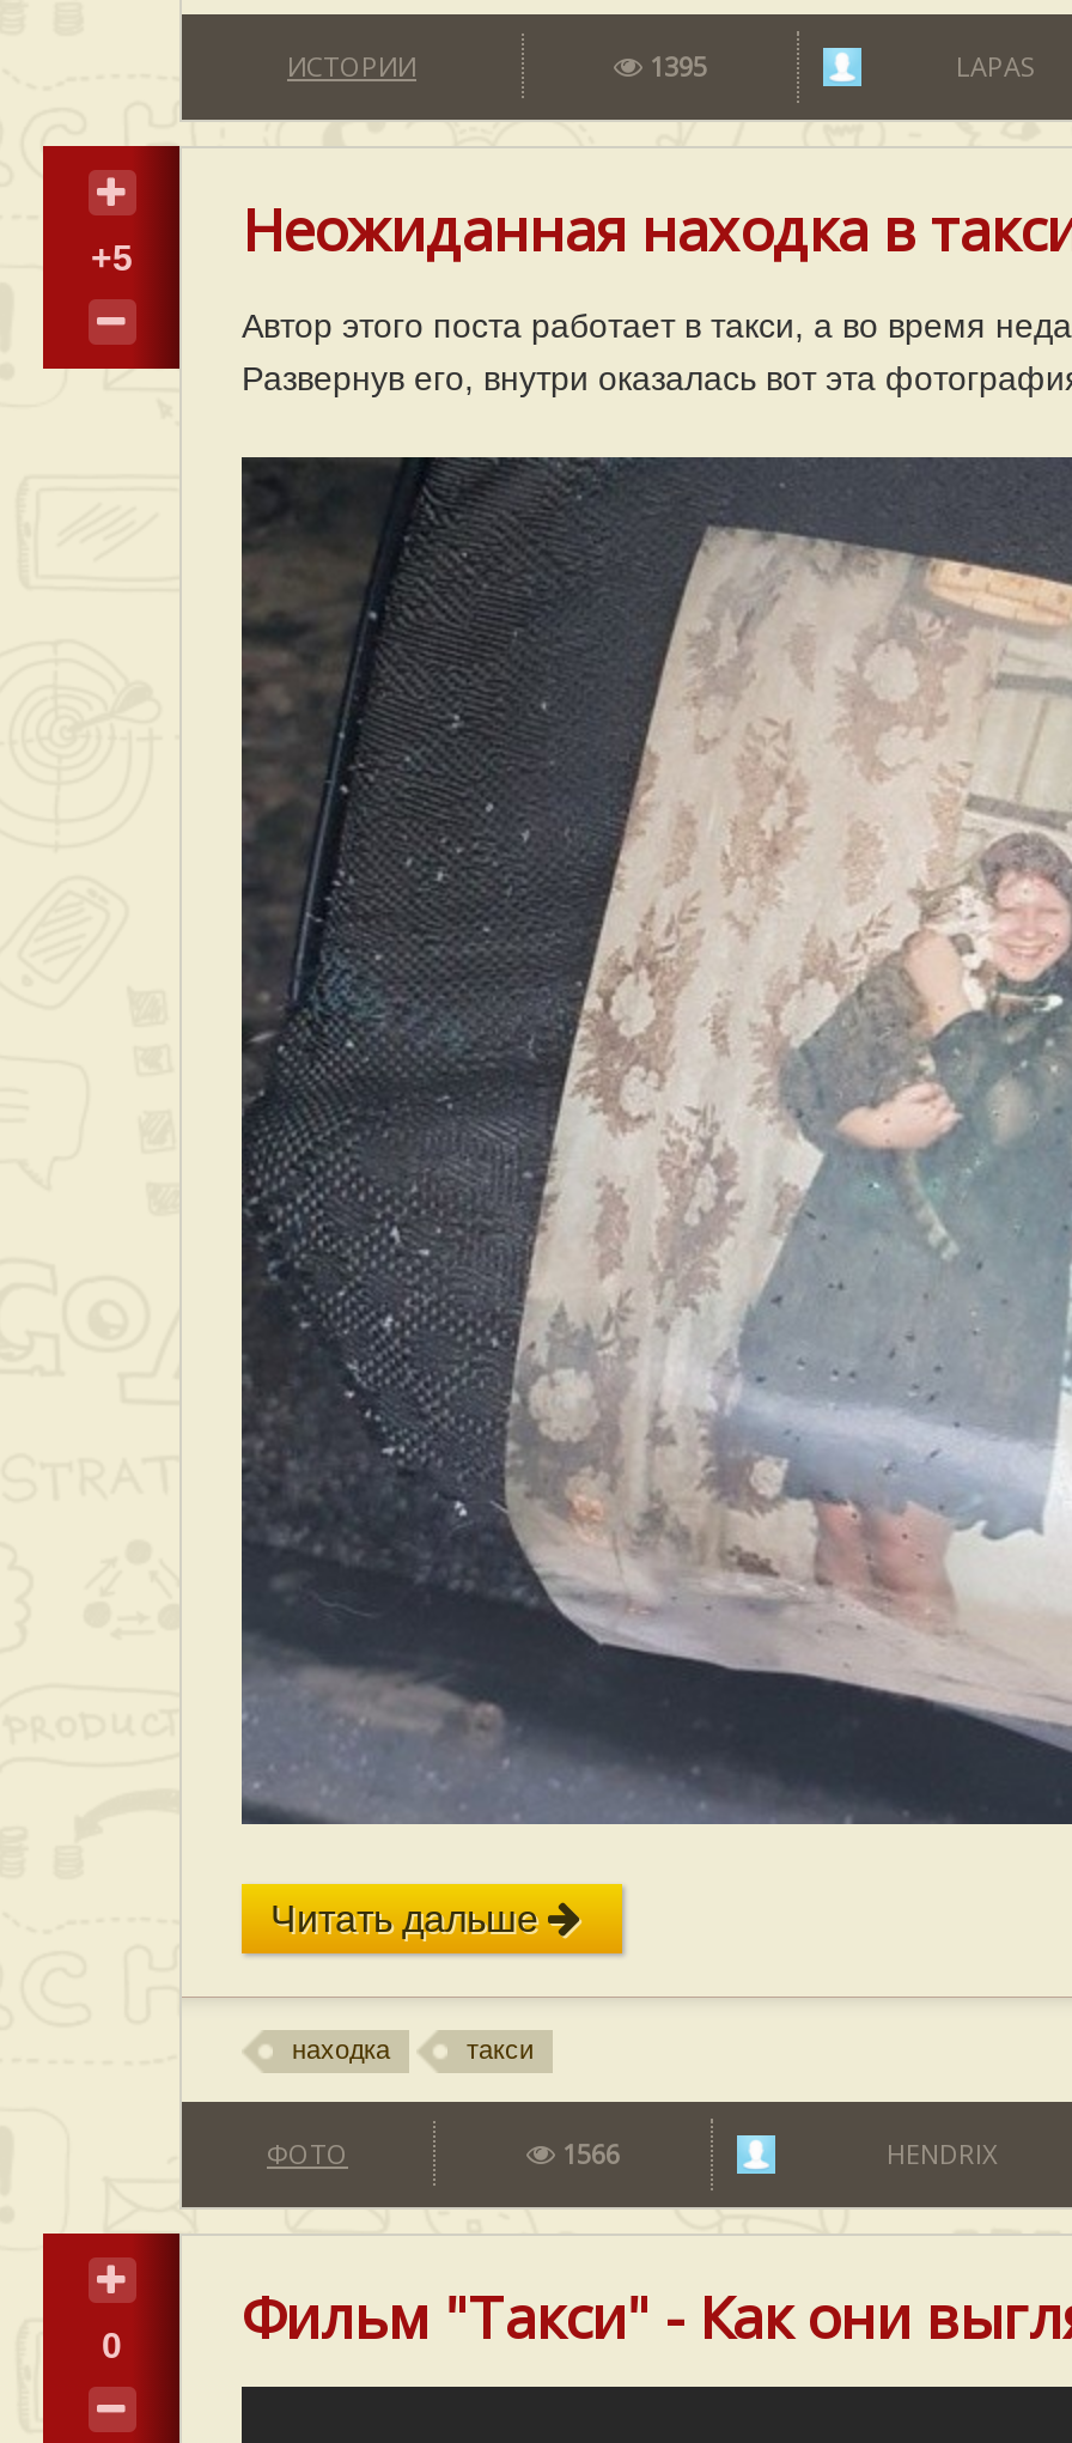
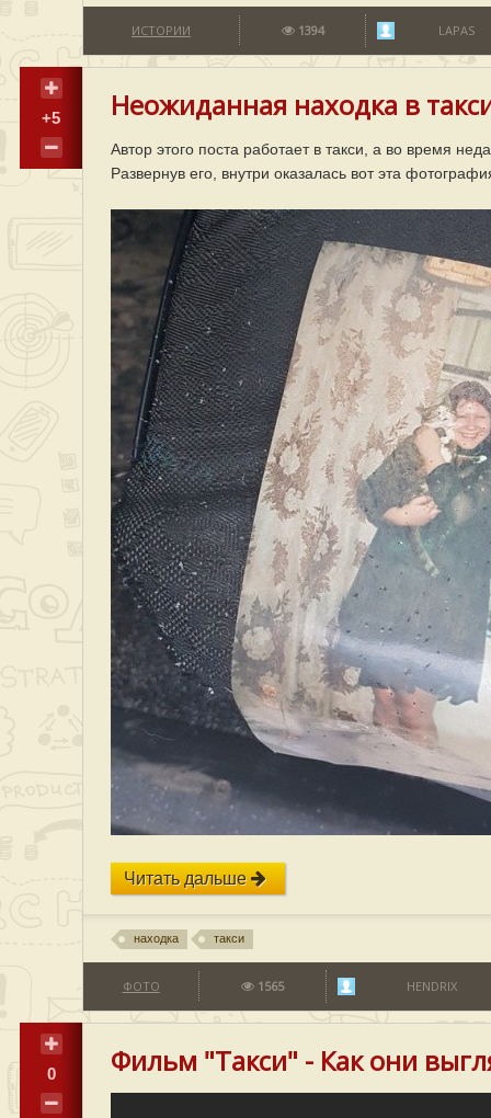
[642,48,707,84] 1395 -> [294,22,324,38] 1394
[555,2135,620,2171] 1566 -> [254,978,284,994] 1565

